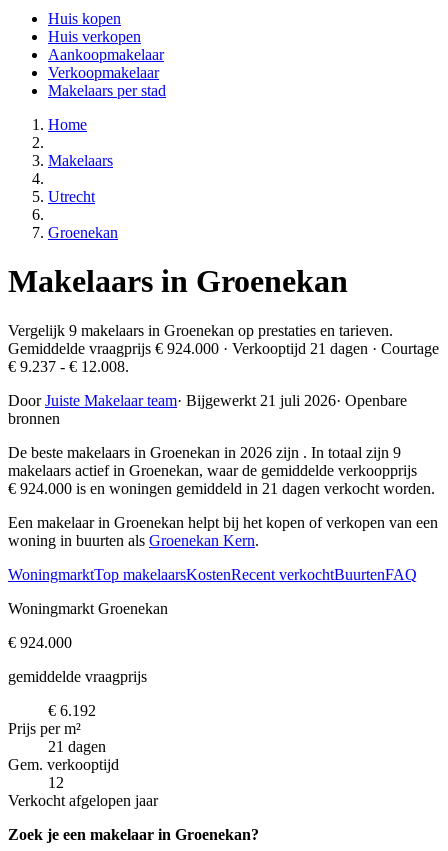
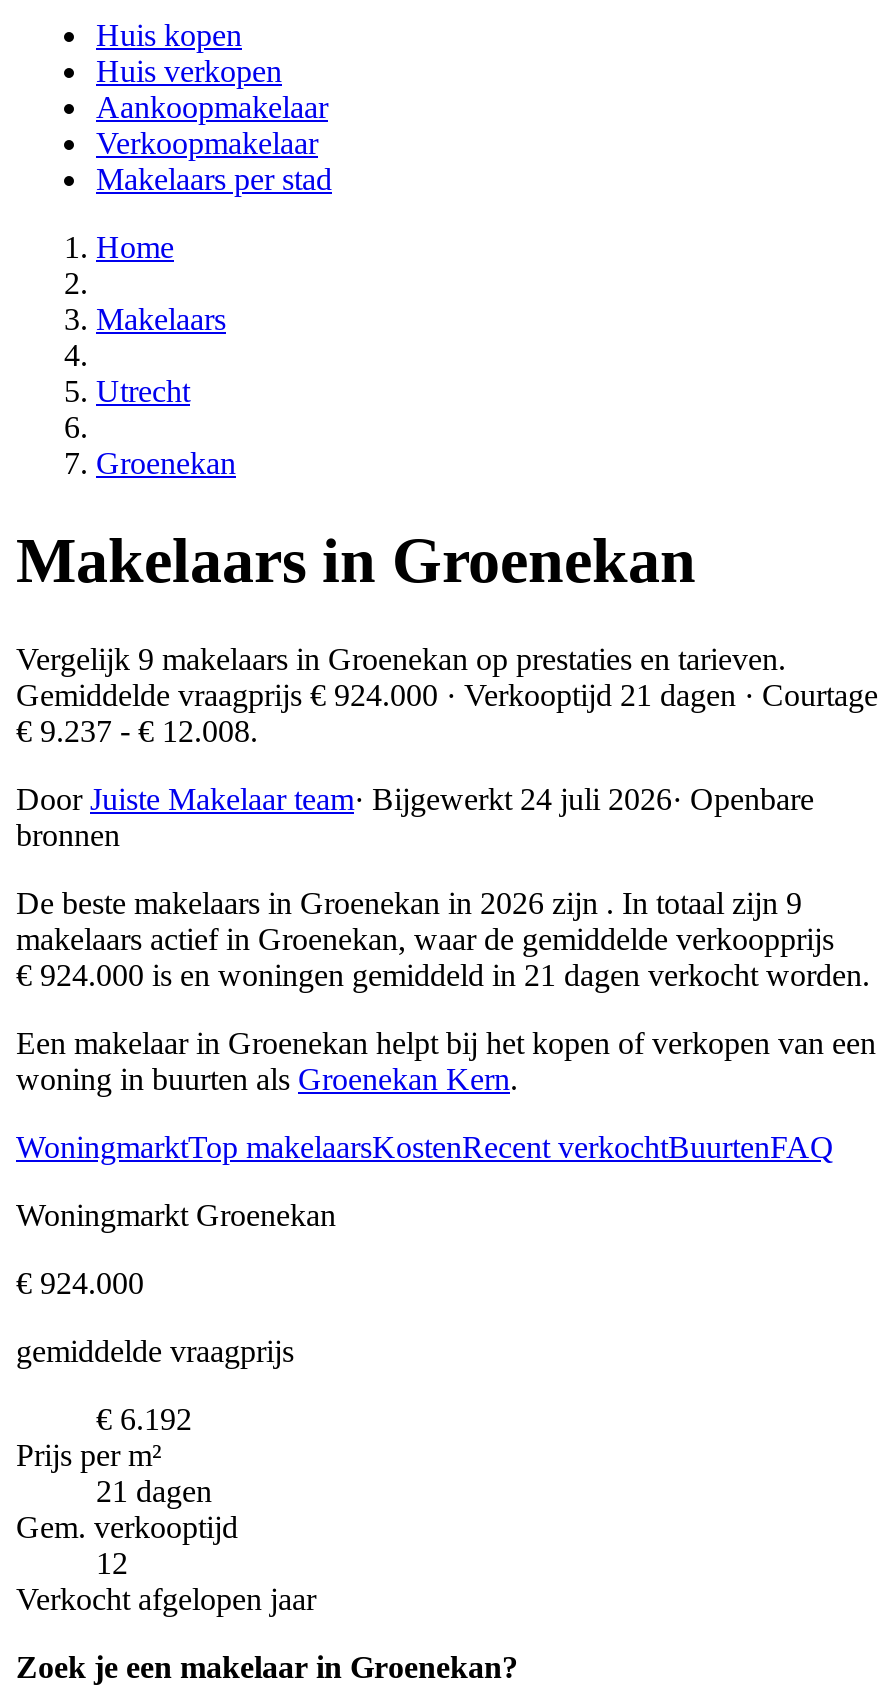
[8,392,407,409] Door Juiste Makelaar team · Bijgewerkt 21 juli 2026 · Openbare -> [16,781,814,815] Door Juiste Makelaar team · Bijgewerkt 24 juli 2026 · Openbare

